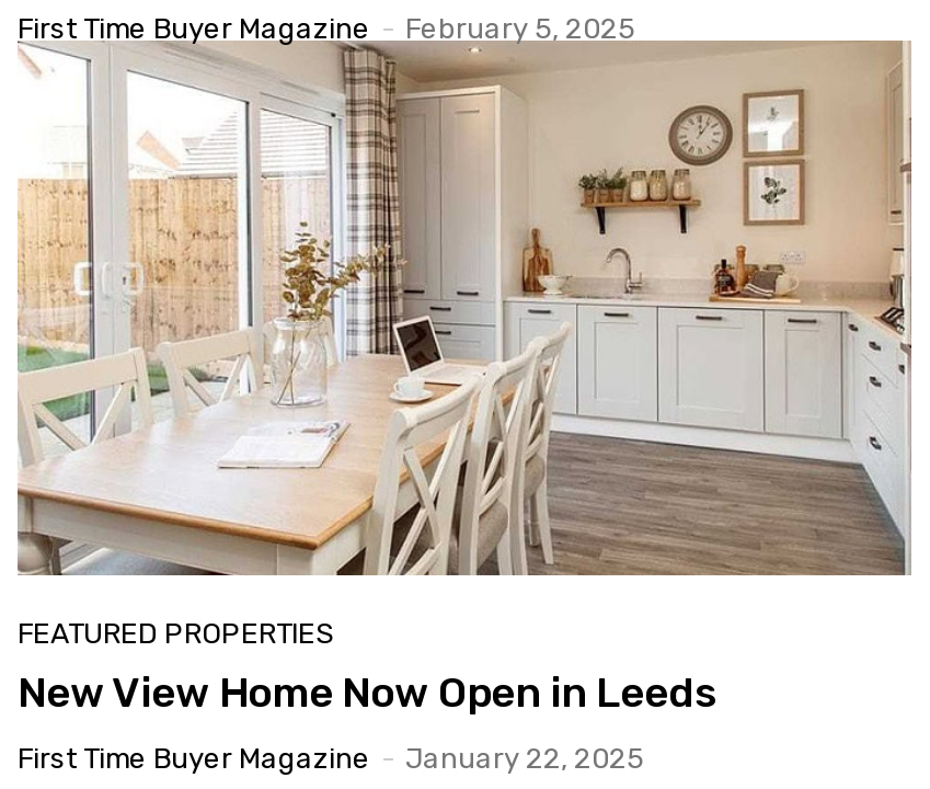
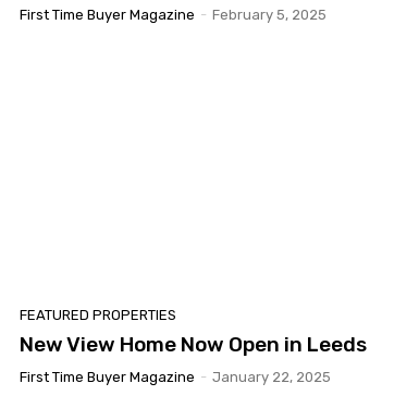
[15,38,914,578] [image] -> none

